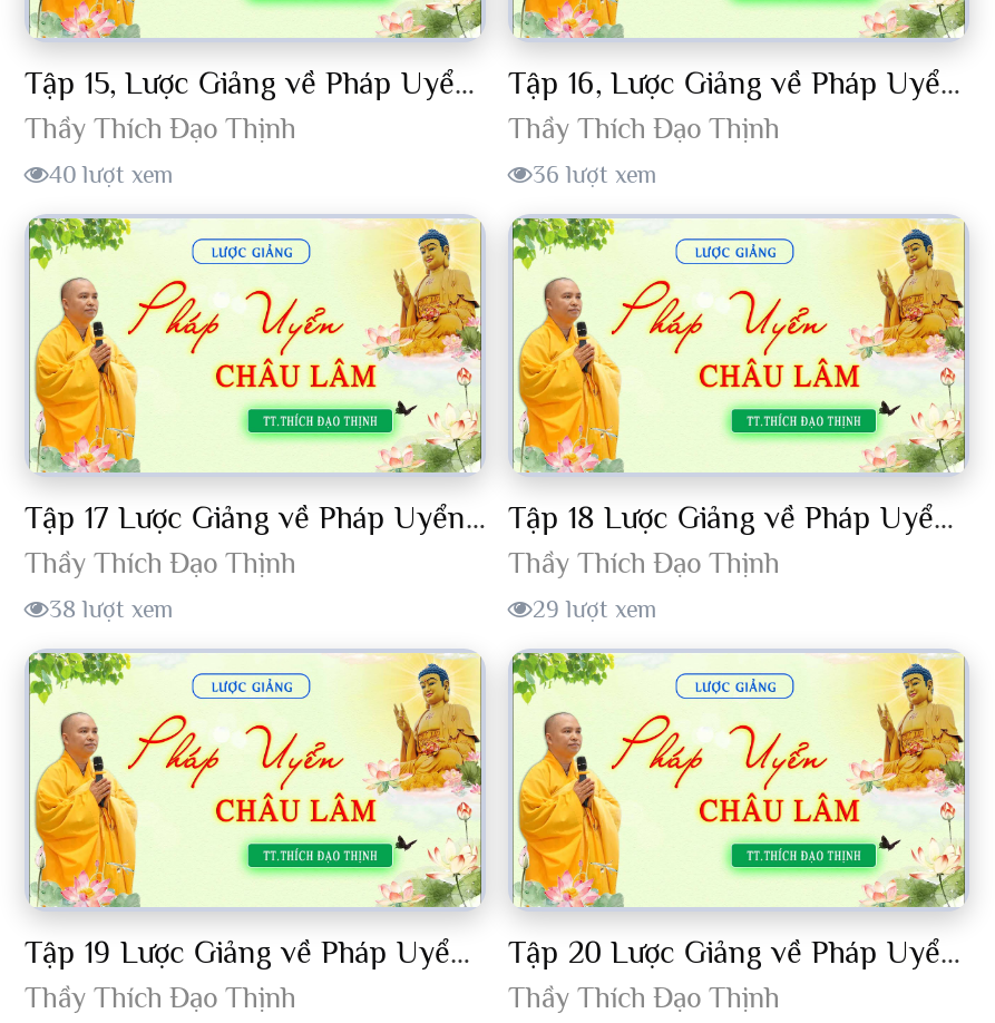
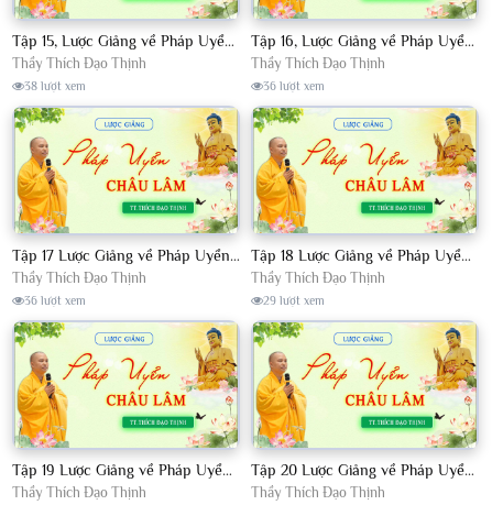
[49,160,174,187] 40 lượt xem -> [24,79,86,92] 38 lượt xem
[49,595,174,622] 38 lượt xem -> [24,294,86,307] 36 lượt xem

